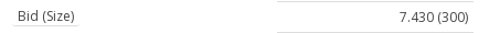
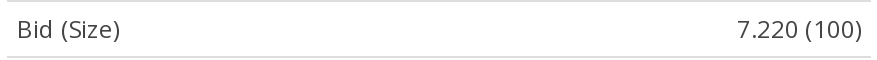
[400,8,468,27] 7.430 (300) -> [737,13,861,47] 7.220 (100)

